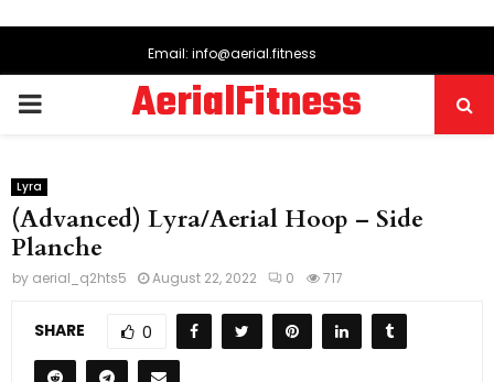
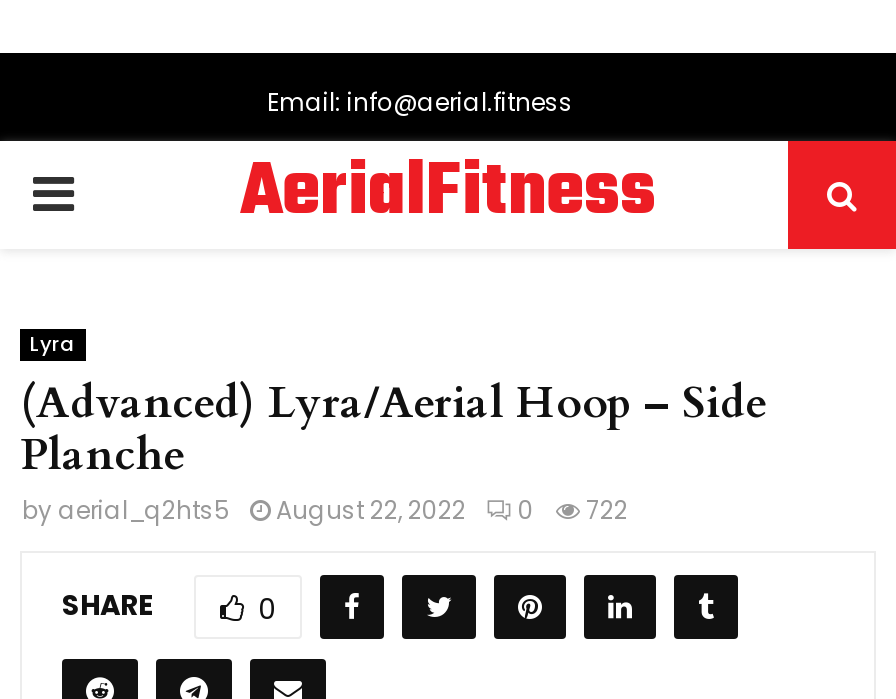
[12,269,343,287] by aerial_q2hts5 August 22, 2022 0 717 -> [22,493,628,527] by aerial_q2hts5 August 22, 2022 0 722

